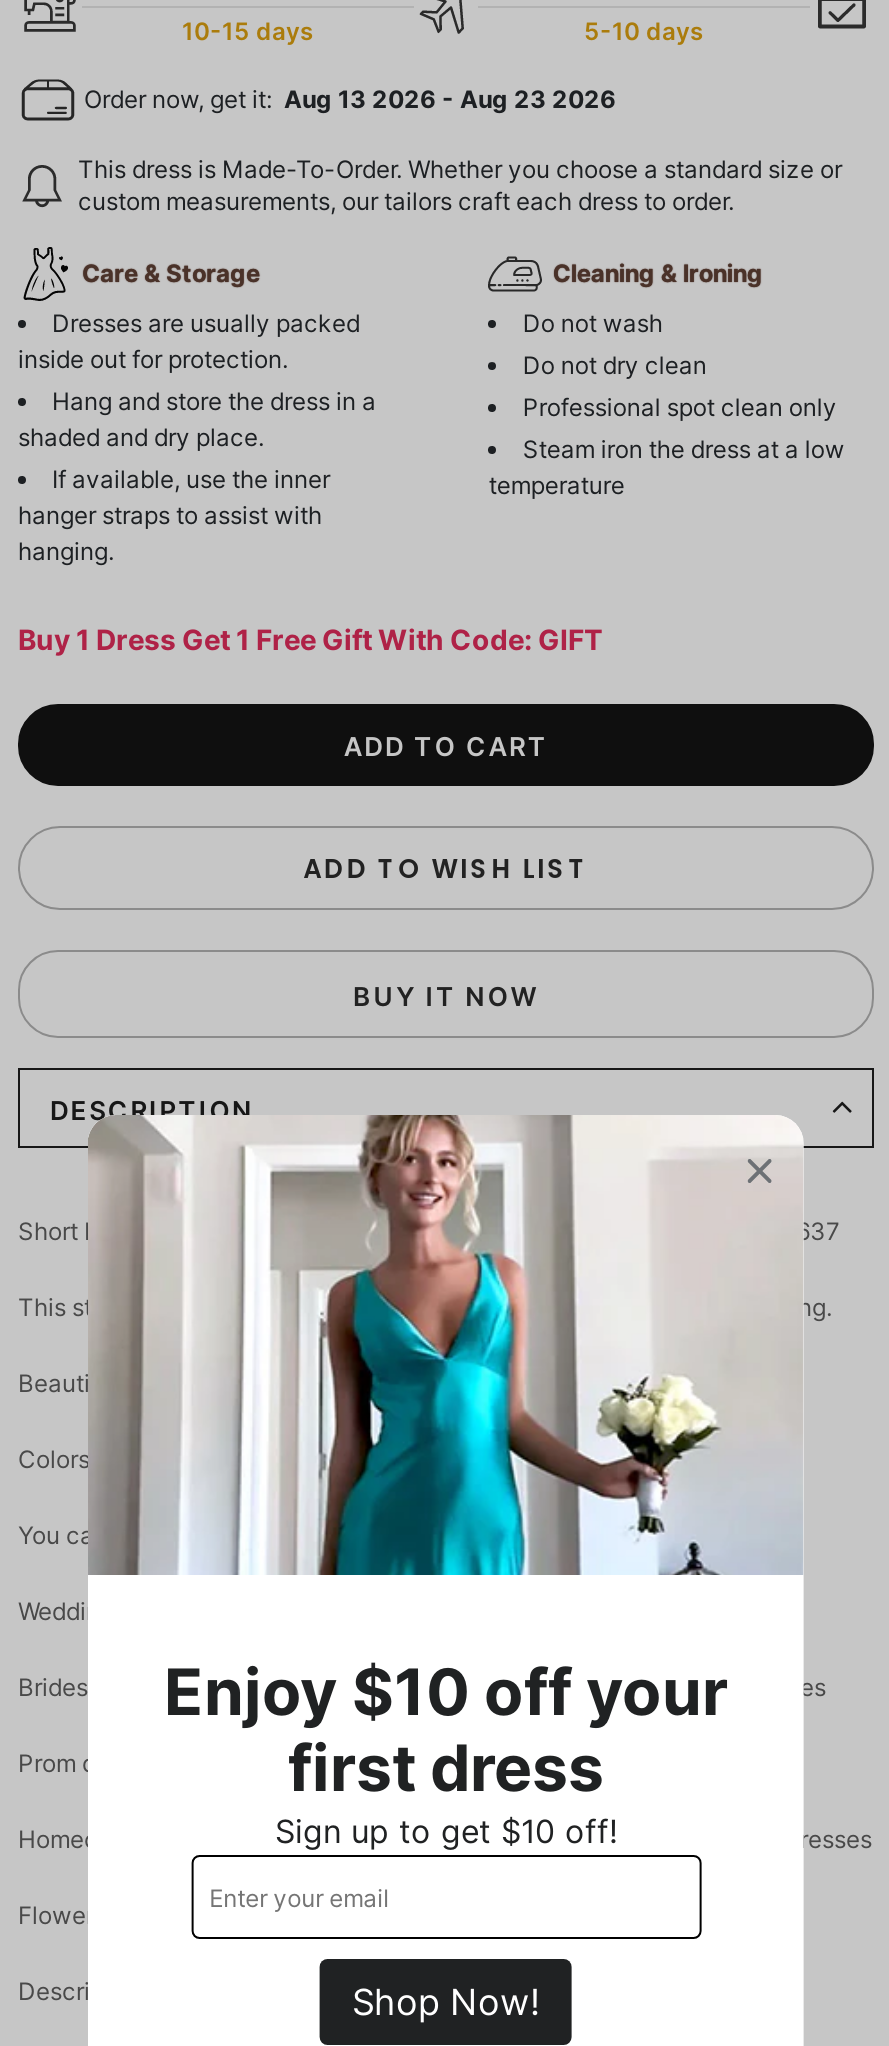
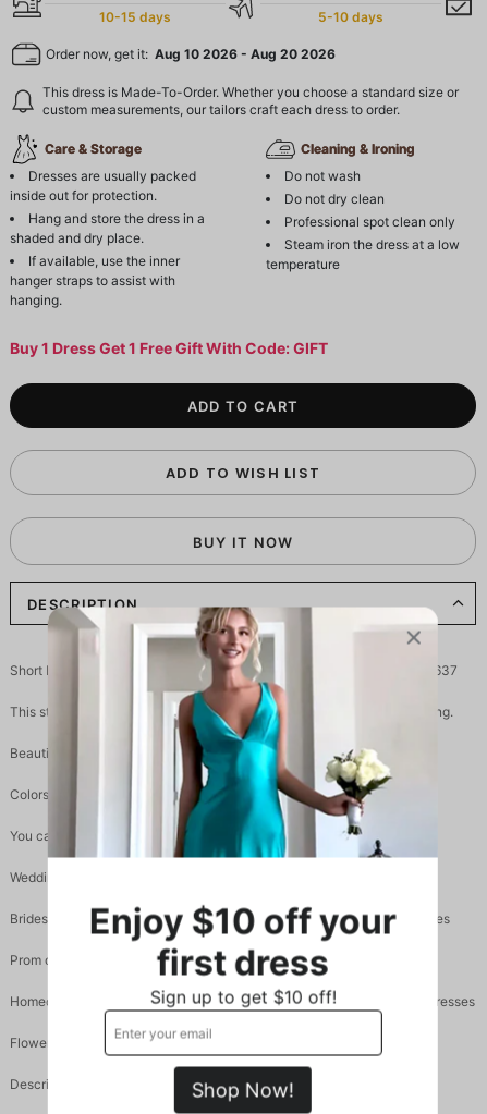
[78,83,616,113] Order now, get it: Aug 13 2026 - Aug 23 2026 -> [42,45,336,62] Order now, get it: Aug 10 2026 - Aug 20 2026

